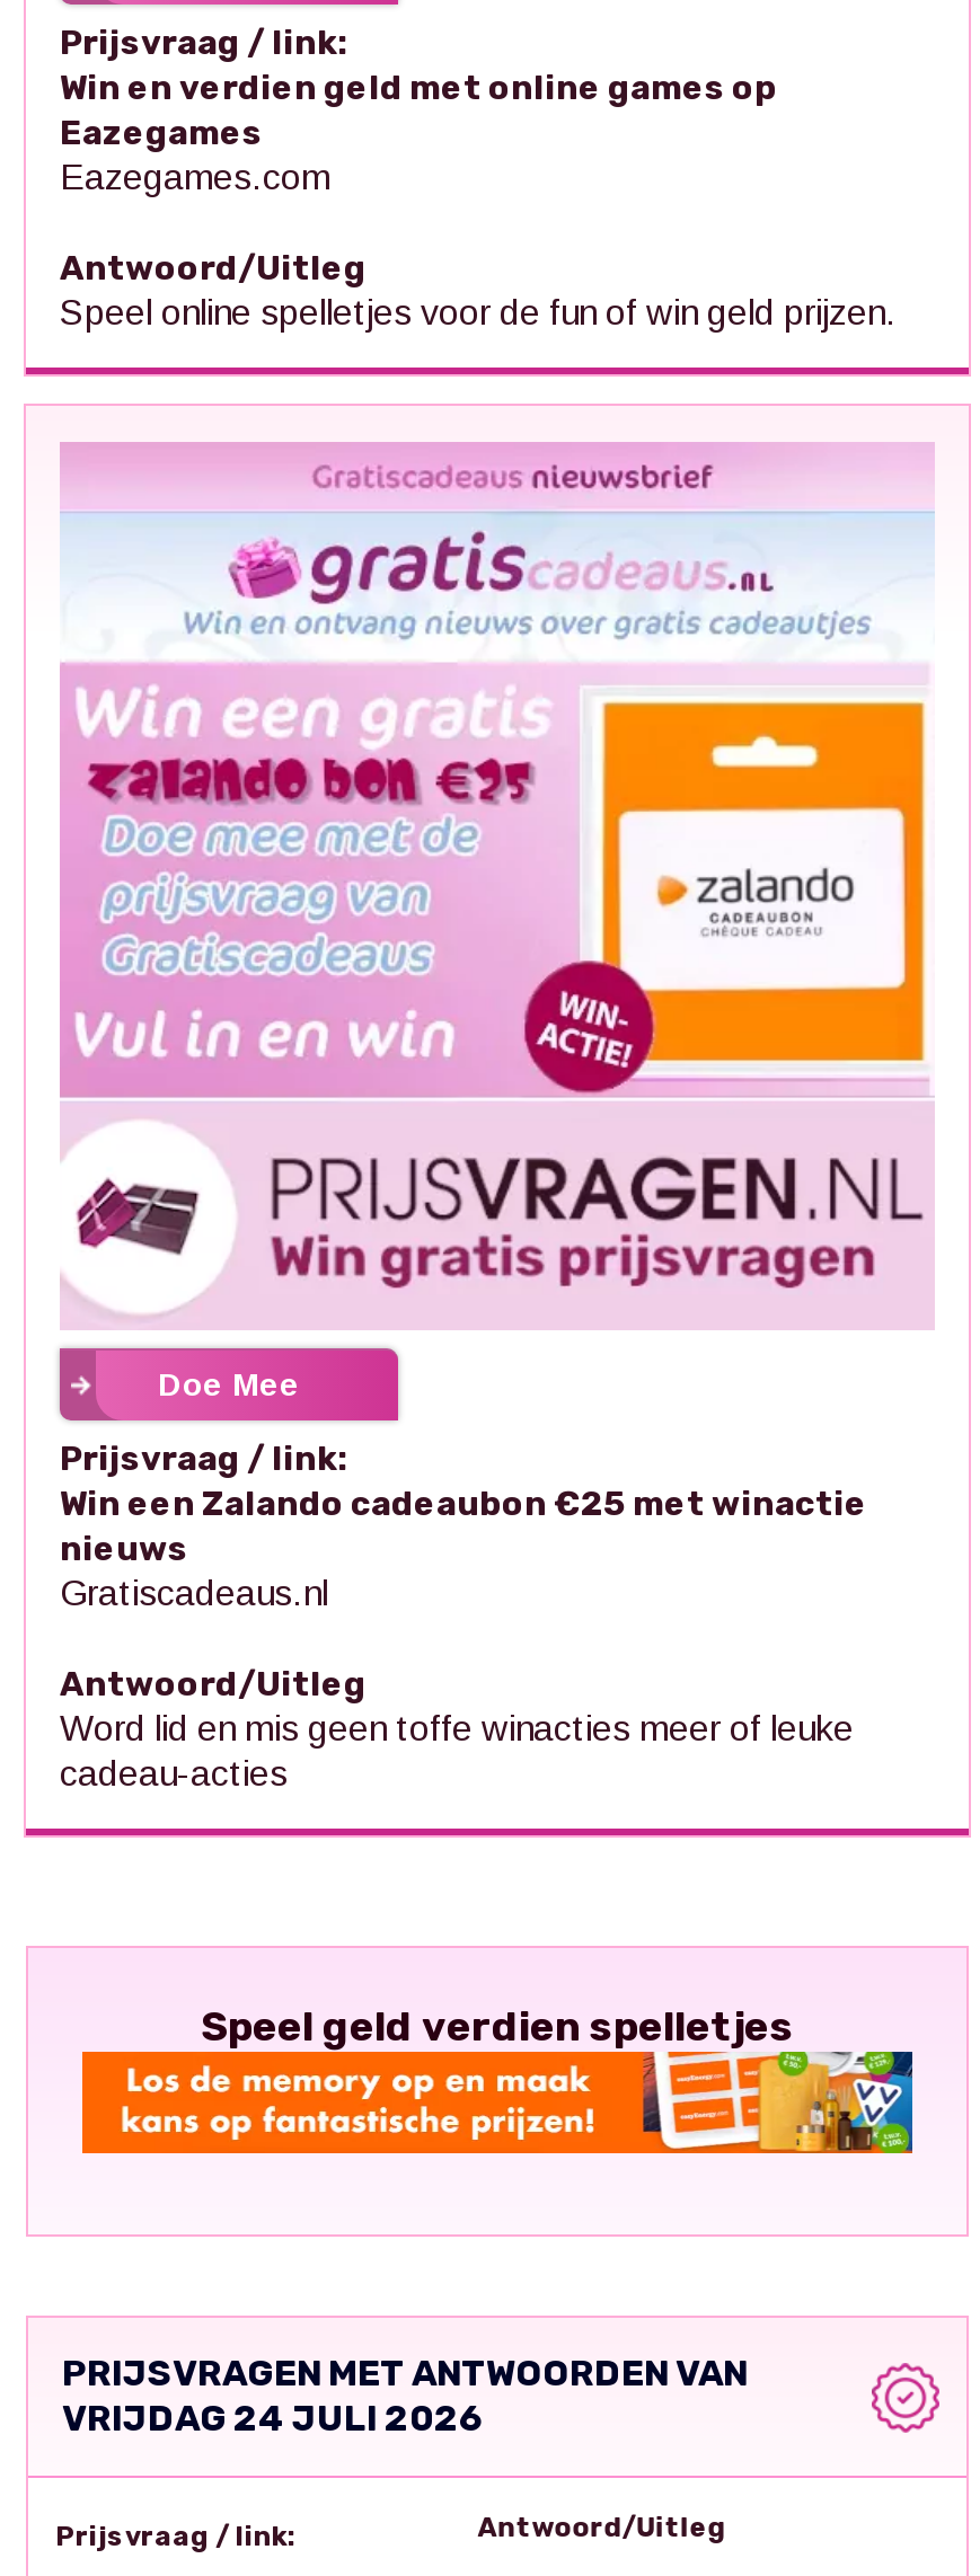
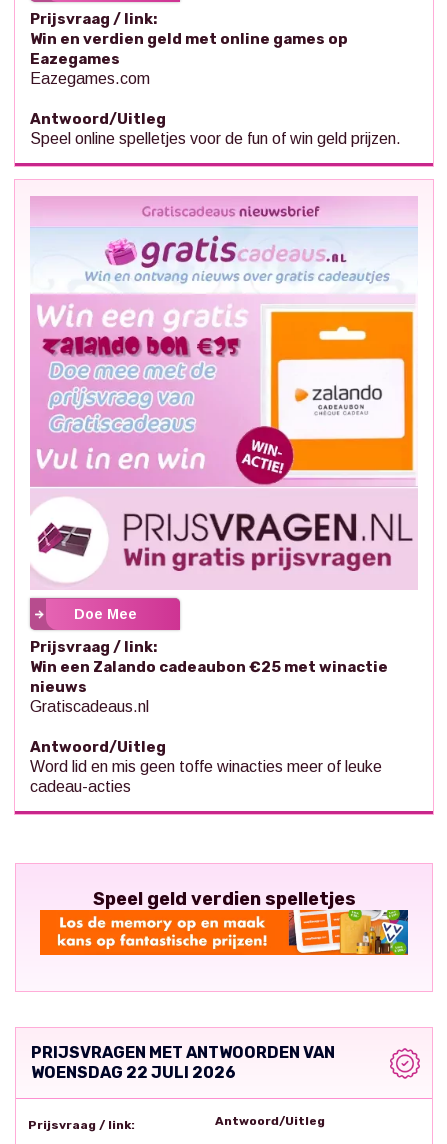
[62,2396,484,2439] VRIJDAG 24 JULI 2026 -> [31,1063,236,1082] WOENSDAG 22 JULI 2026

